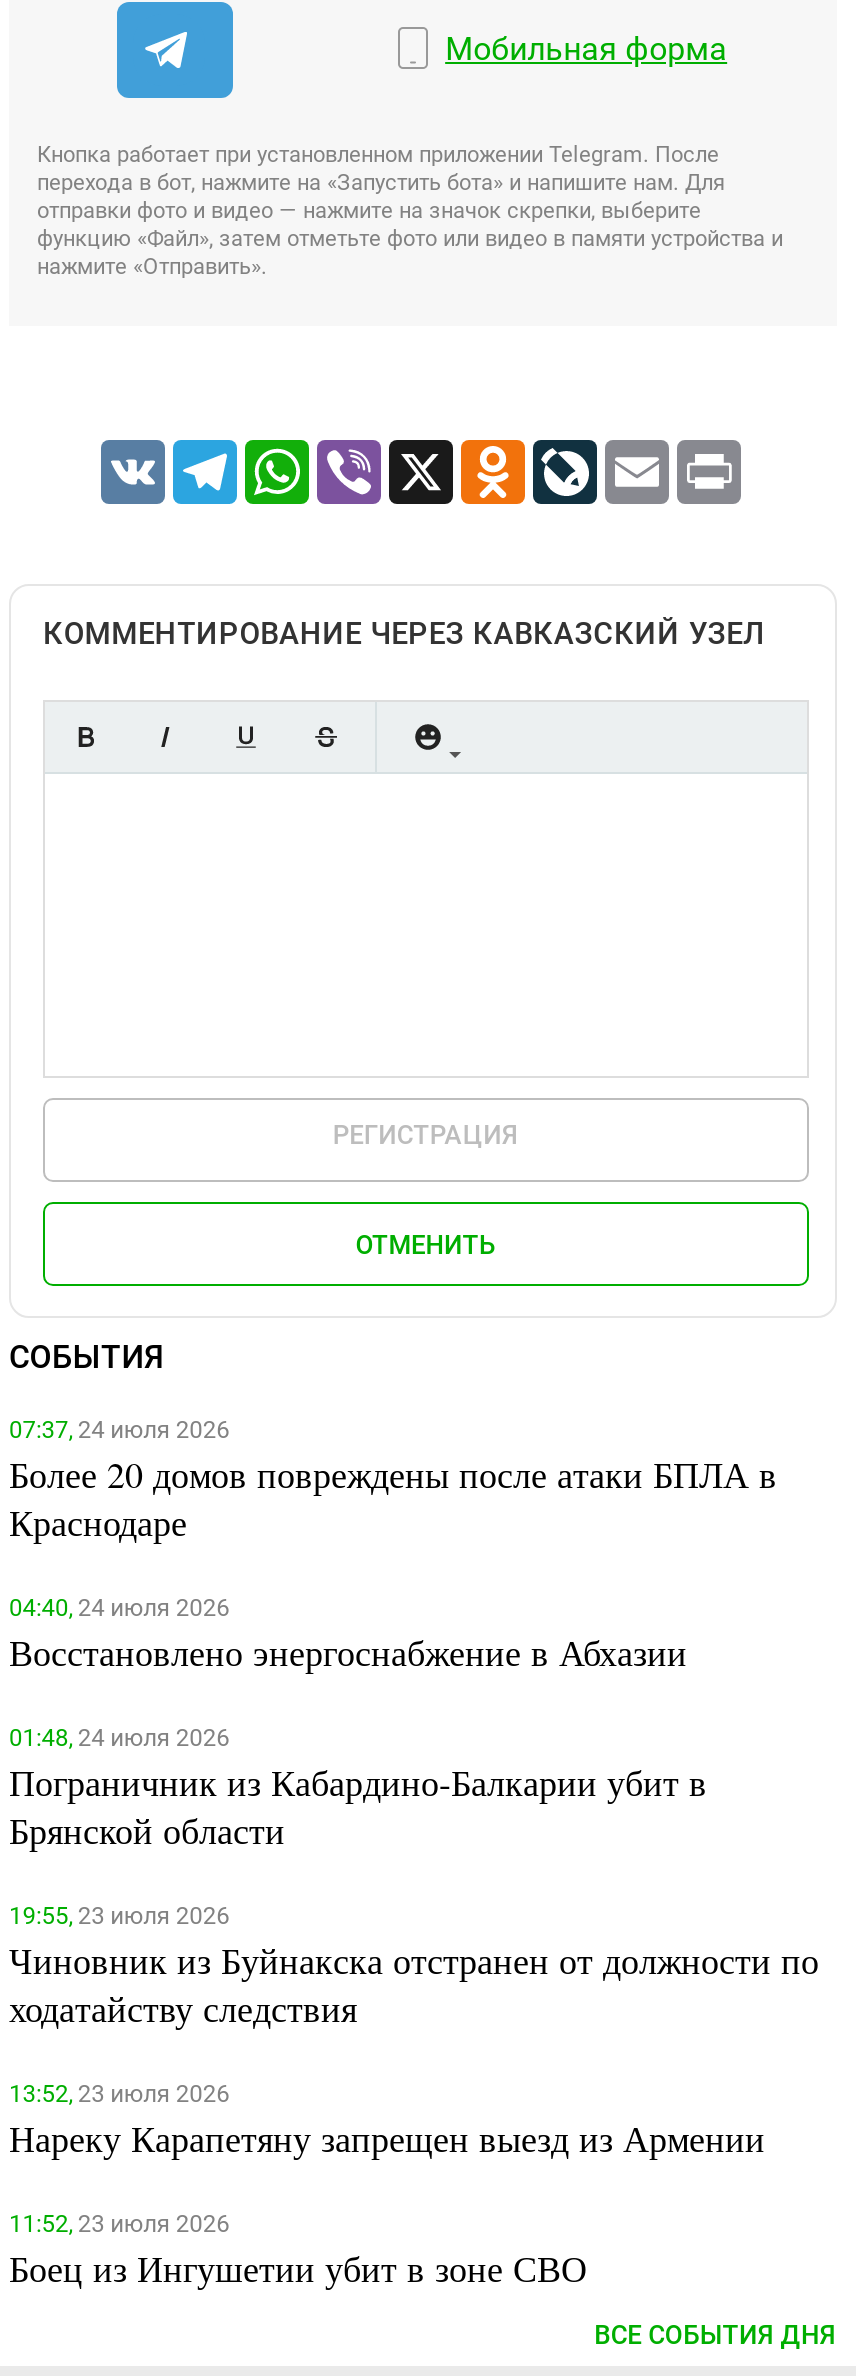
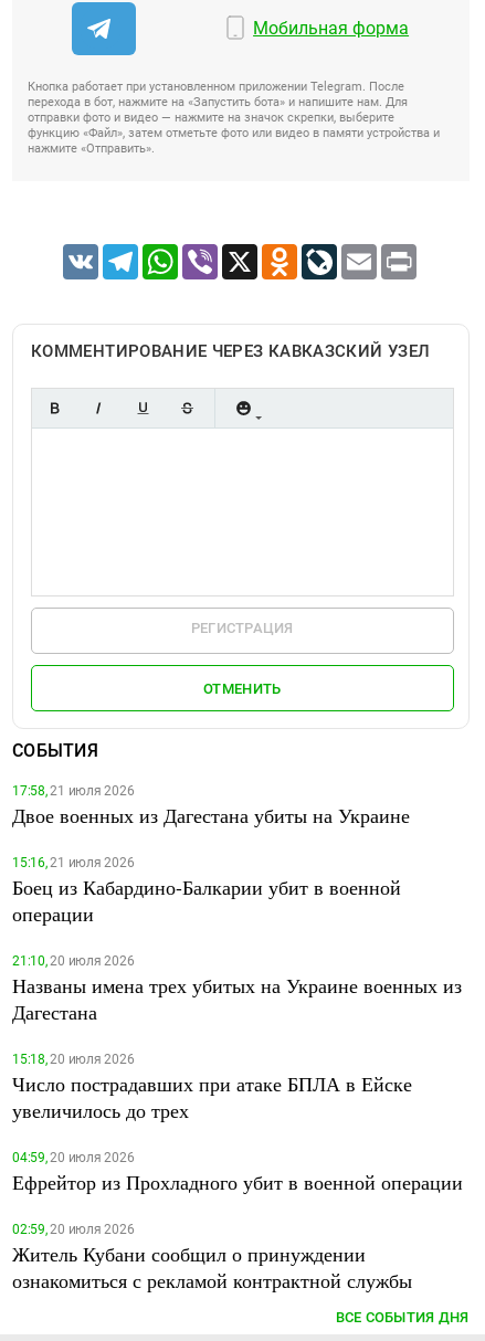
[9,1416,777,1546] 07:37, 24 июля 2026 | Более 20 домов повреждены после атаки БПЛА в | Краснодаре -> [12,783,410,829] 17:58, 21 июля 2026 | Двое военных из Дагестана убиты на Украине
[9,1594,687,1676] 04:40, 24 июля 2026 | Восстановлено энергоснабжение в Абхазии -> [12,855,401,927] 15:16, 21 июля 2026 | Боец из Кабардино-Балкарии убит в военной | операции
[9,1724,707,1854] 01:48, 24 июля 2026 | Пограничник из Кабардино-Балкарии убит в | Брянской области -> [12,954,462,1025] 21:10, 20 июля 2026 | Названы имена трех убитых на Украине военных из | Дагестана
[9,1902,819,2032] 19:55, 23 июля 2026 | Чиновник из Буйнакска отстранен от должности по | ходатайству следствия -> [12,1052,412,1124] 15:18, 20 июля 2026 | Число пострадавших при атаке БПЛА в Ейске | увеличилось до трех
[9,2080,765,2162] 13:52, 23 июля 2026 | Нареку Карапетяну запрещен выезд из Армении -> [12,1150,463,1195] 04:59, 20 июля 2026 | Ефрейтор из Прохладного убит в военной операции
[9,2210,587,2292] 11:52, 23 июля 2026 | Боец из Ингушетии убит в зоне СВО -> [12,1222,412,1294] 02:59, 20 июля 2026 | Житель Кубани сообщил о принуждении | ознакомиться с рекламой контрактной службы

